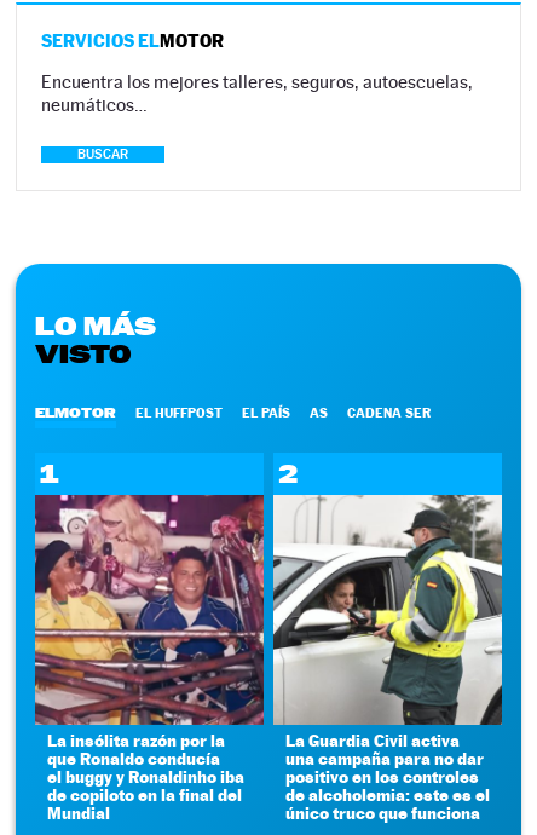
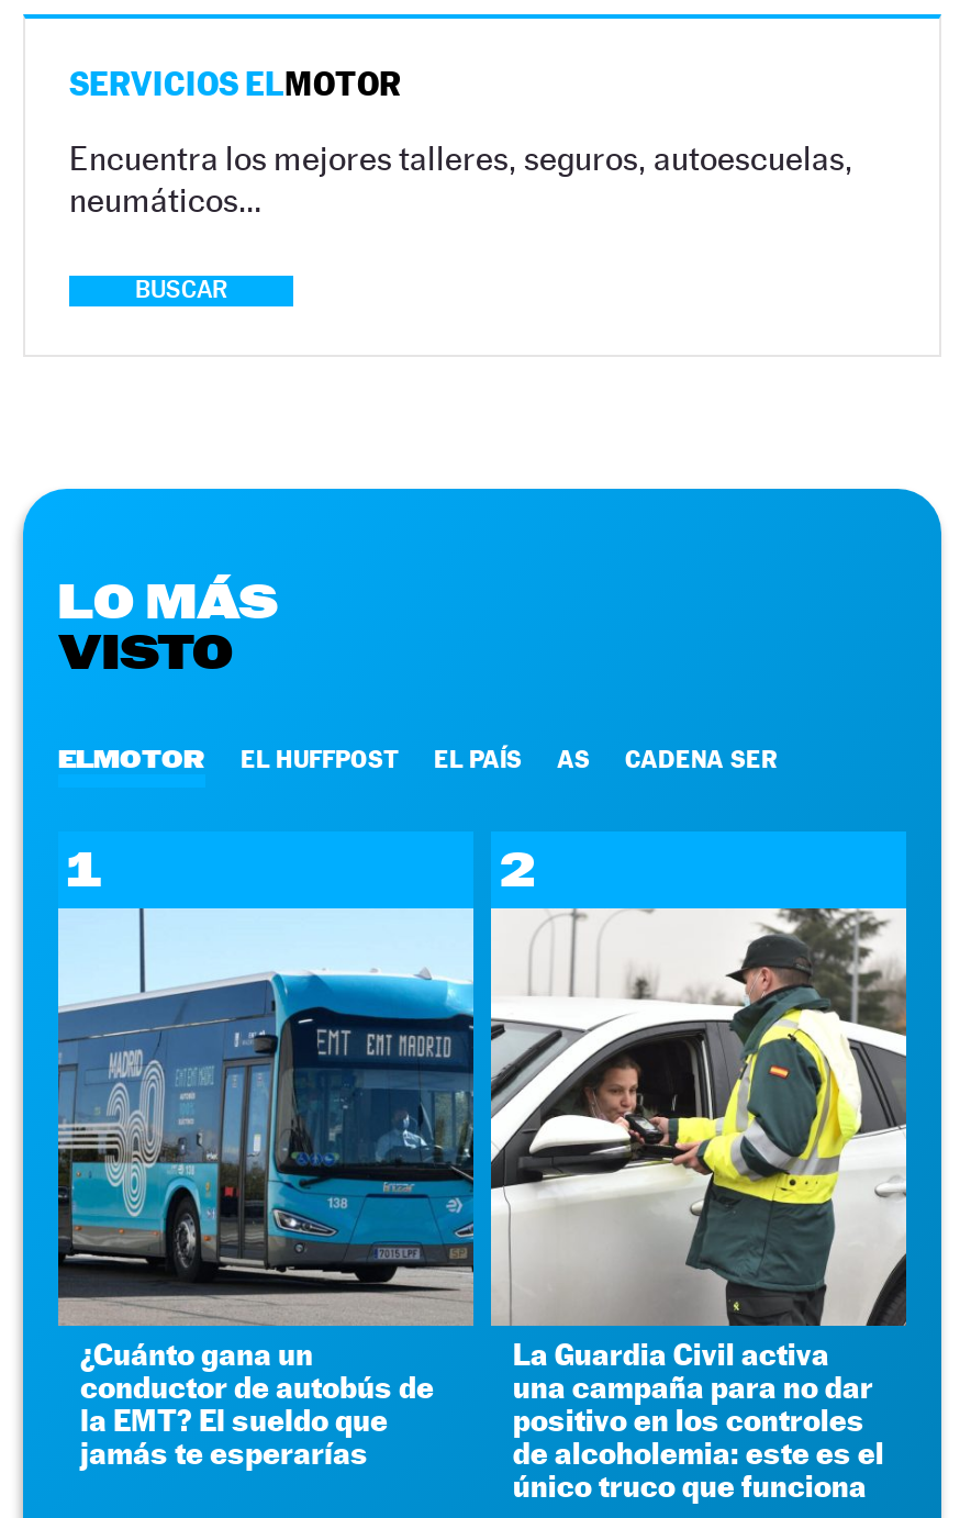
[34,494,265,822] [image] | La insólita razón por la | que Ronaldo conducía | el buggy y Ronaldinho iba | de copiloto en la final del | Mundial -> [56,906,476,1470] [image] | ¿Cuánto gana un | conductor de autobús de | la EMT? El sueldo que | jamás te esperarías

